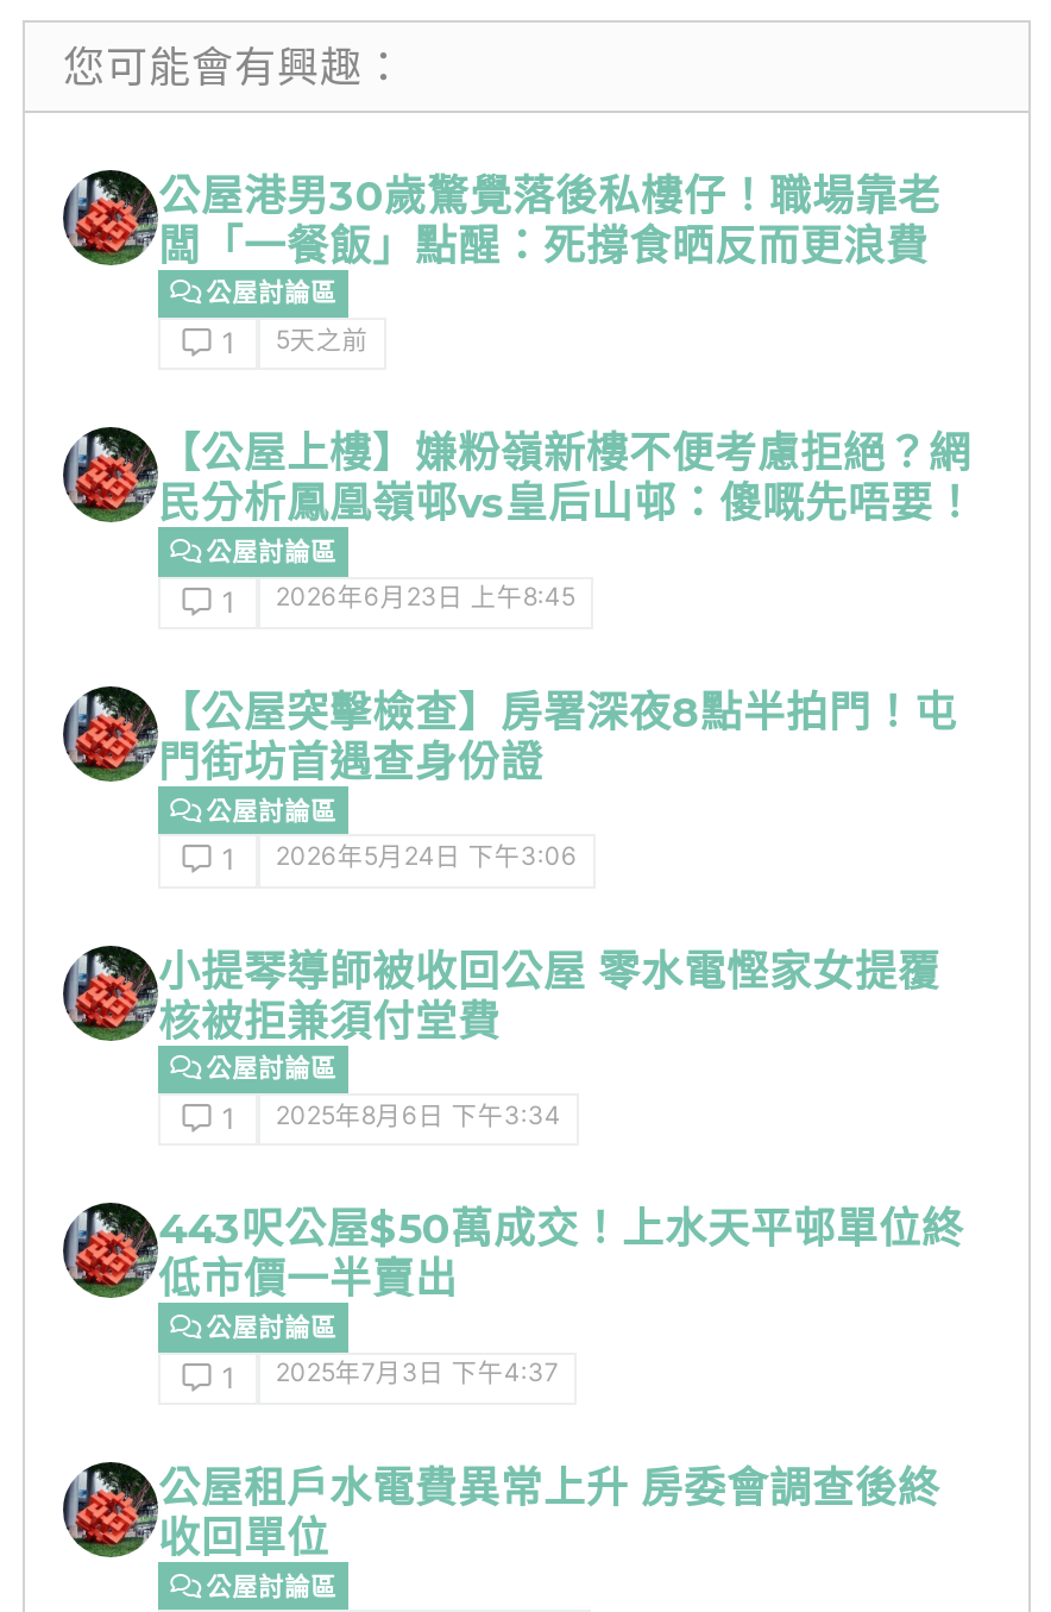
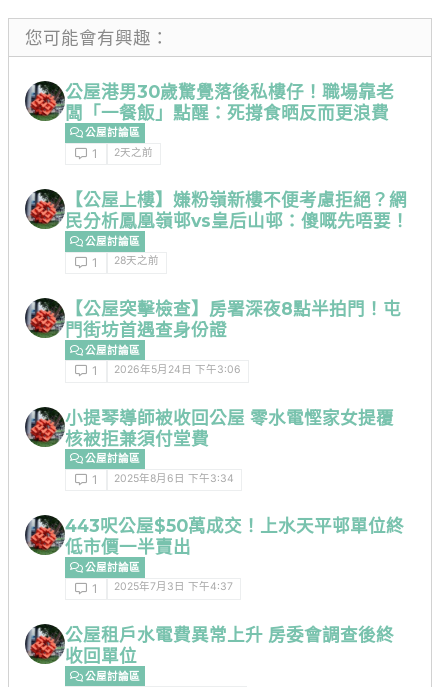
[222,324,368,360] 1 5天之前 -> [92,145,153,161] 1 2天之前
[222,582,575,619] 1 2026年6月23日 上午8:45 -> [92,254,159,270] 1 28天之前

